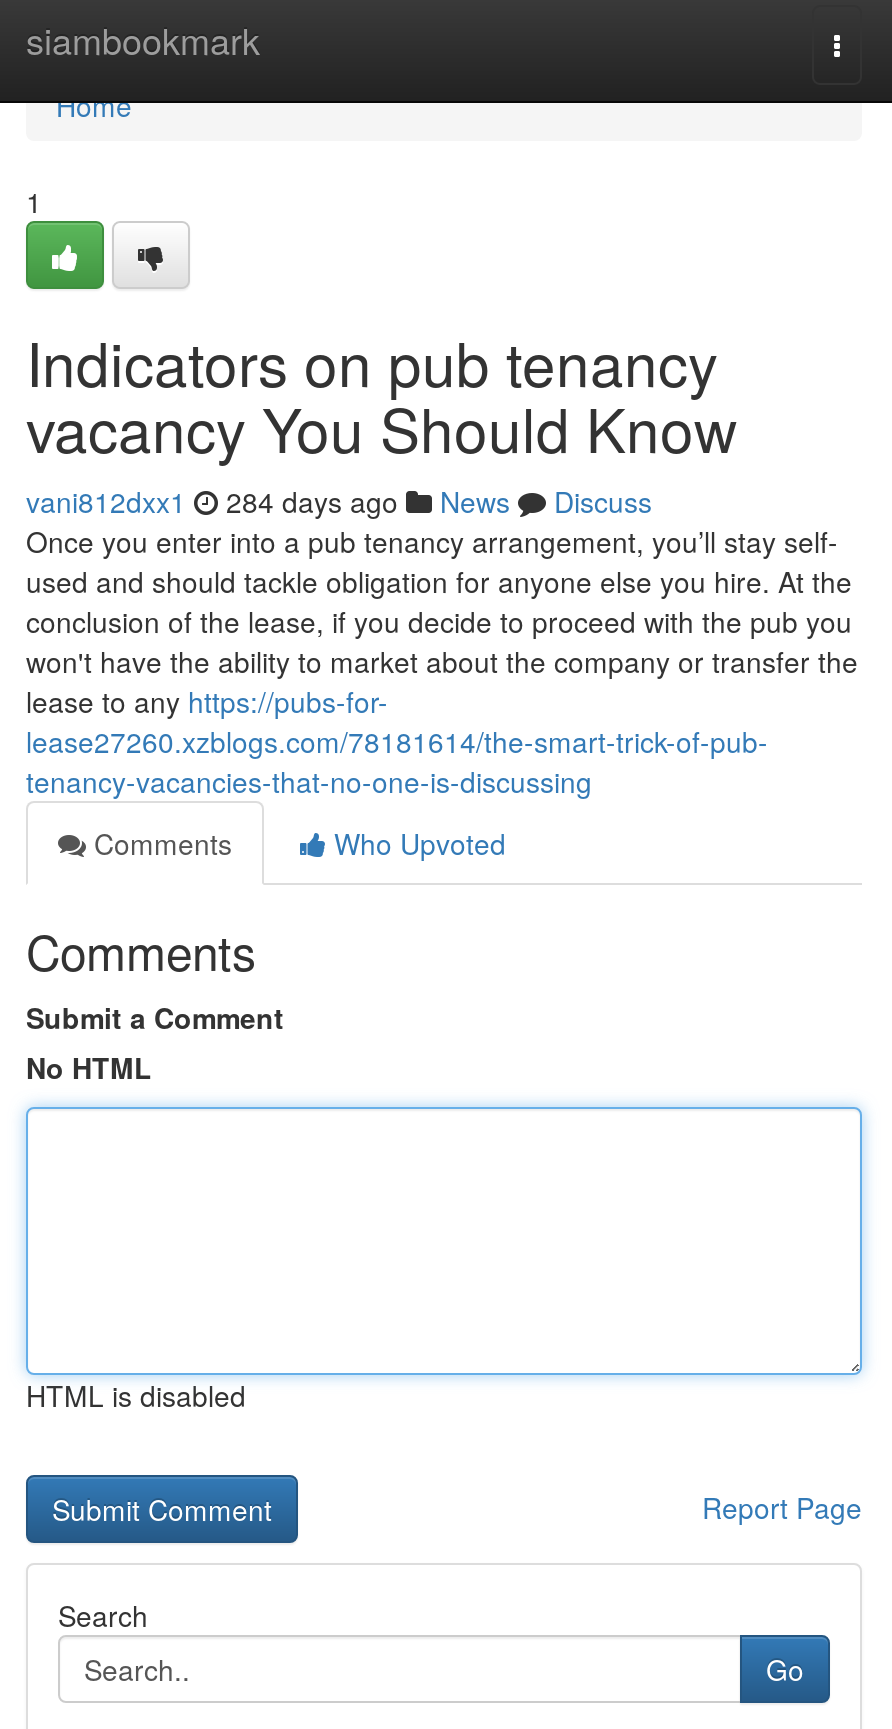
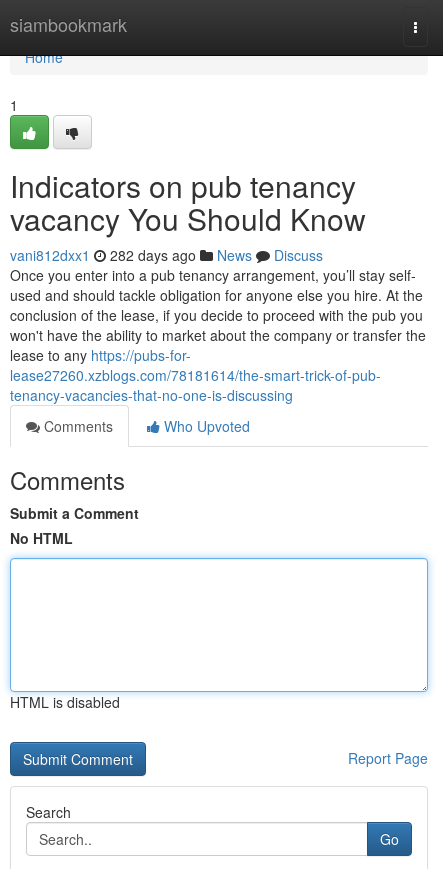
[26,481,652,521] vani812dxx1 284 days ago News Discuss -> [10,245,323,265] vani812dxx1 282 days ago News Discuss

